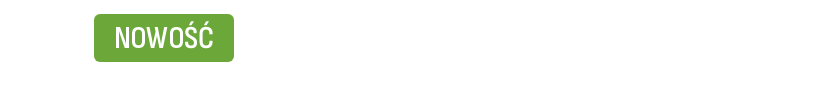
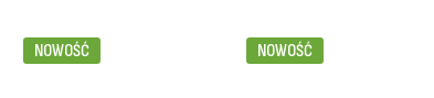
none -> [257,41,313,62] NOWOŚĆ

